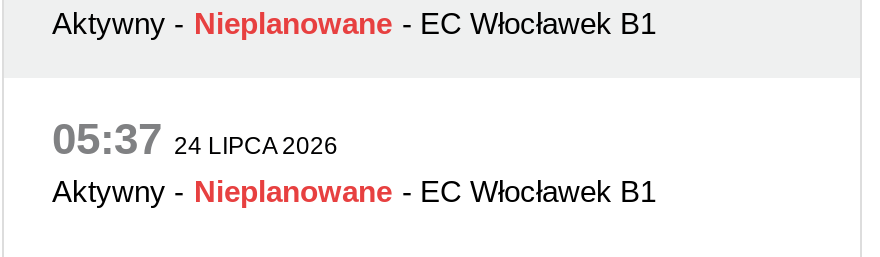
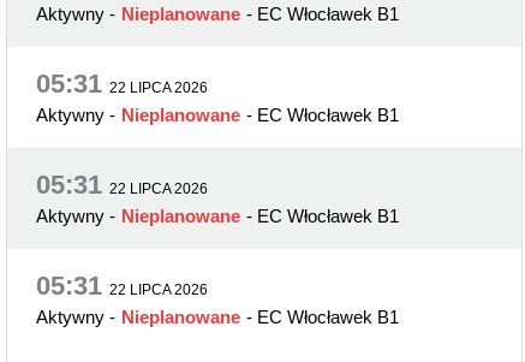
[52,114,338,164] 05:37 24 LIPCA 2026 -> [36,69,399,301] 05:31 22 LIPCA 2026 | Aktywny - Nieplanowane - EC Włocławek B1 | 05:31 22 LIPCA 2026 | Aktywny - Nieplanowane - EC Włocławek B1 | 05:31 22 LIPCA 2026

